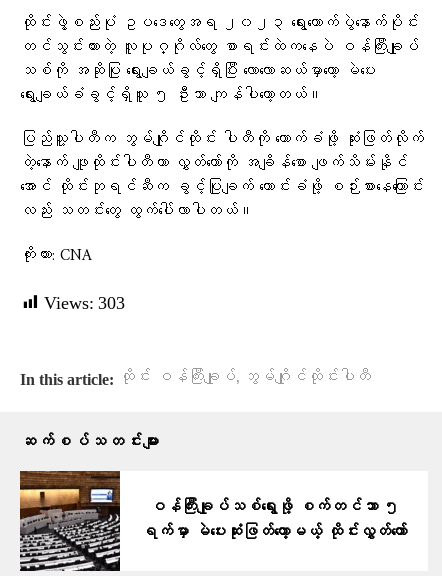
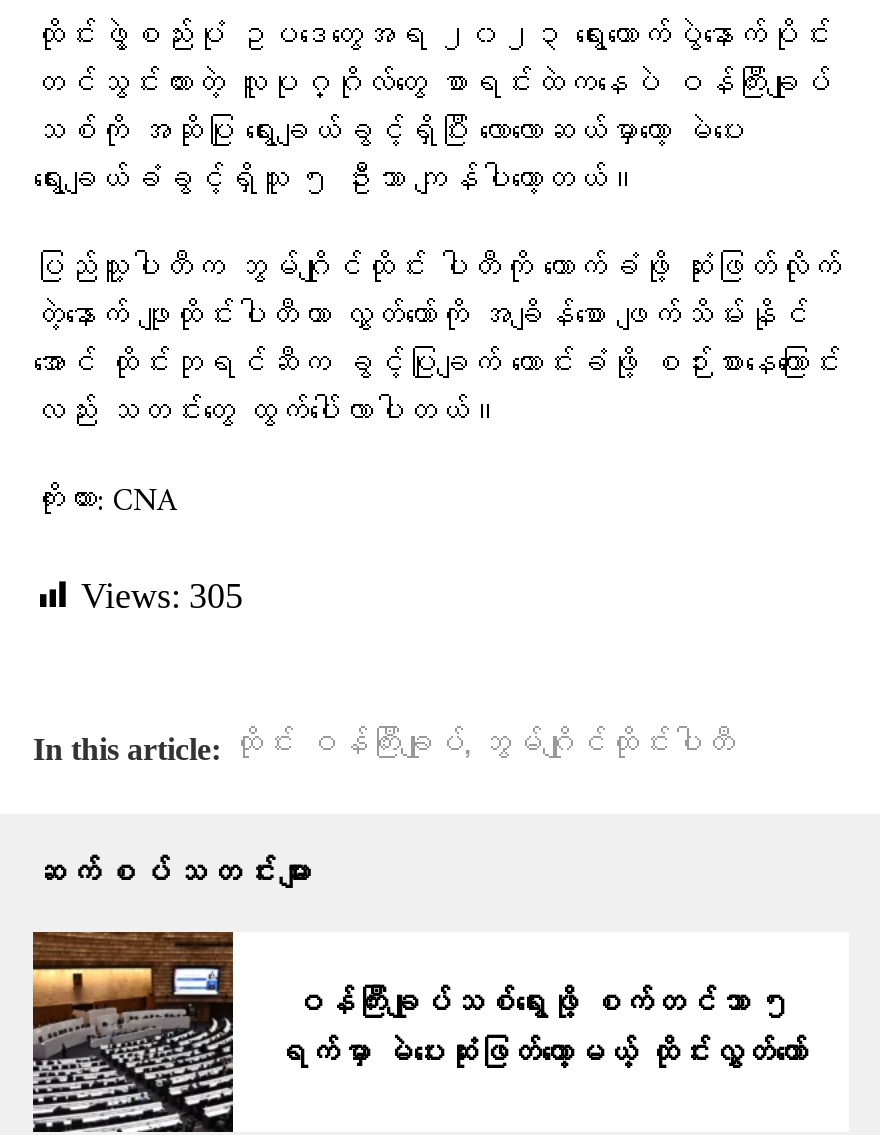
[44,293,125,313] Views: 303 -> [81,577,243,617] Views: 305

